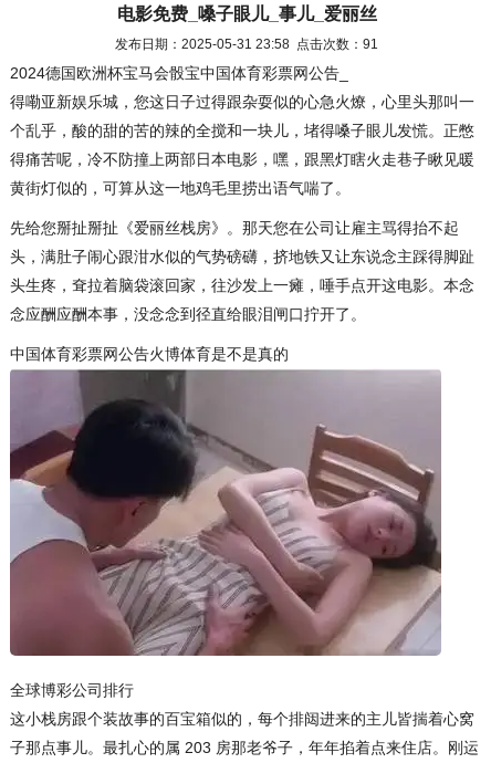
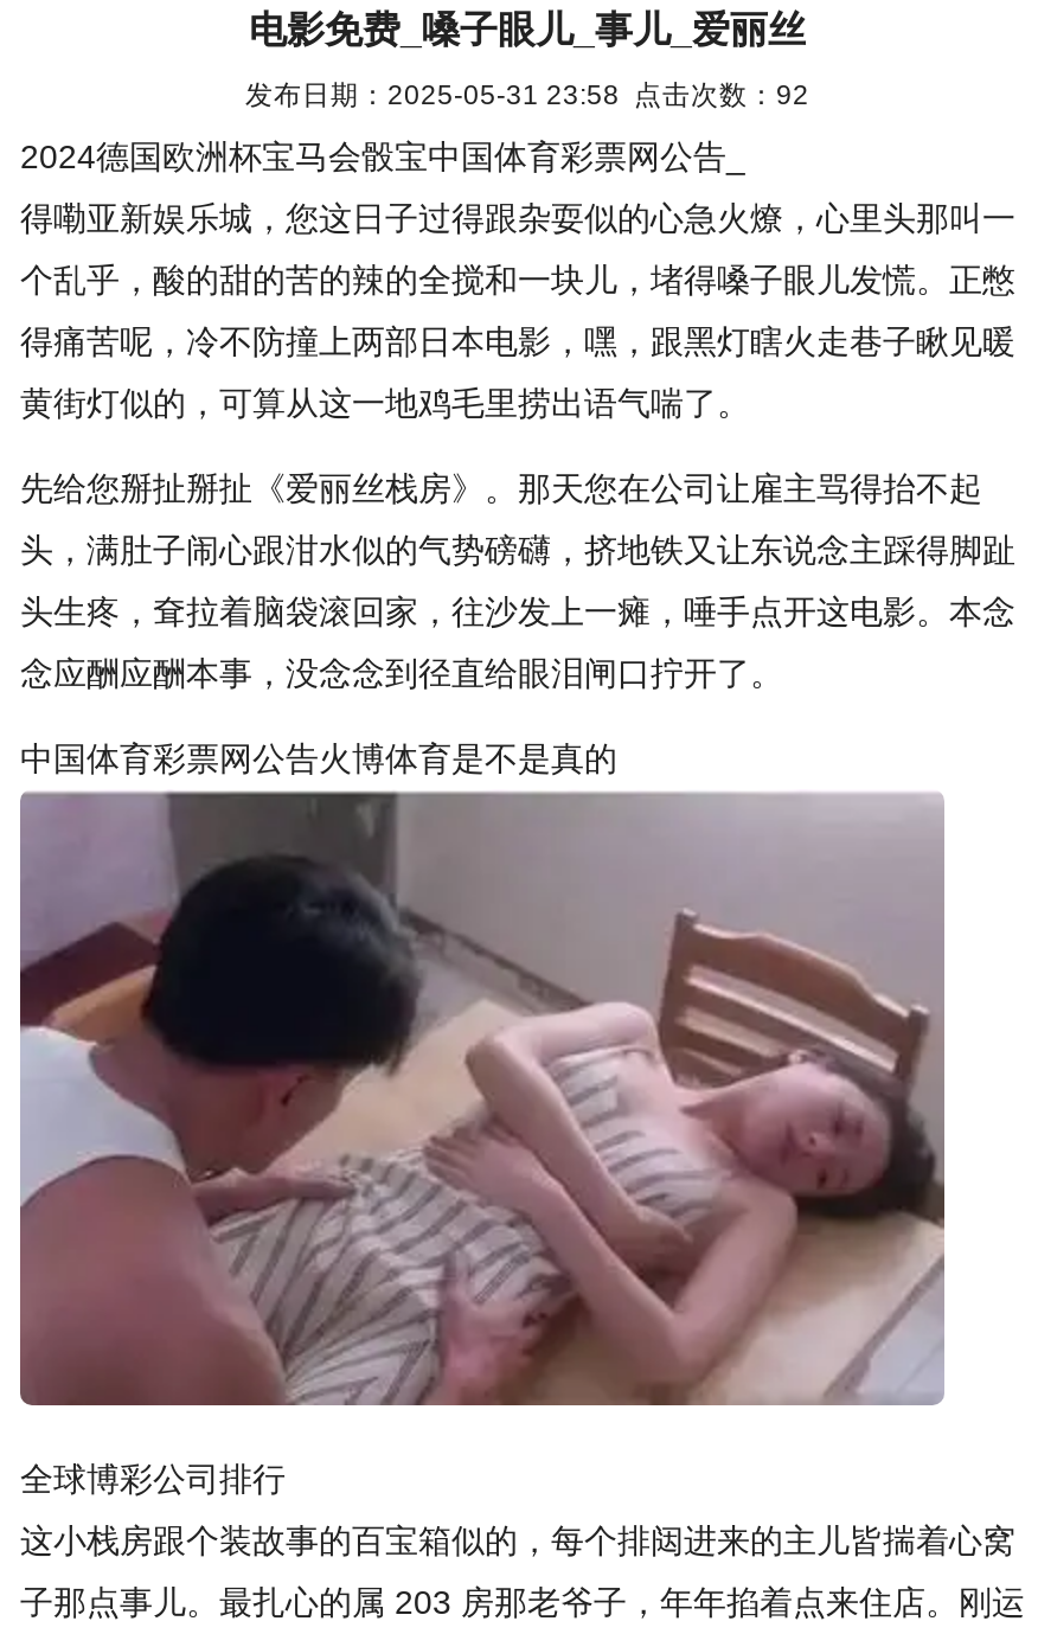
[115,36,378,51] 发布日期：2025-05-31 23:58 点击次数：91 -> [245,78,809,109] 发布日期：2025-05-31 23:58 点击次数：92

